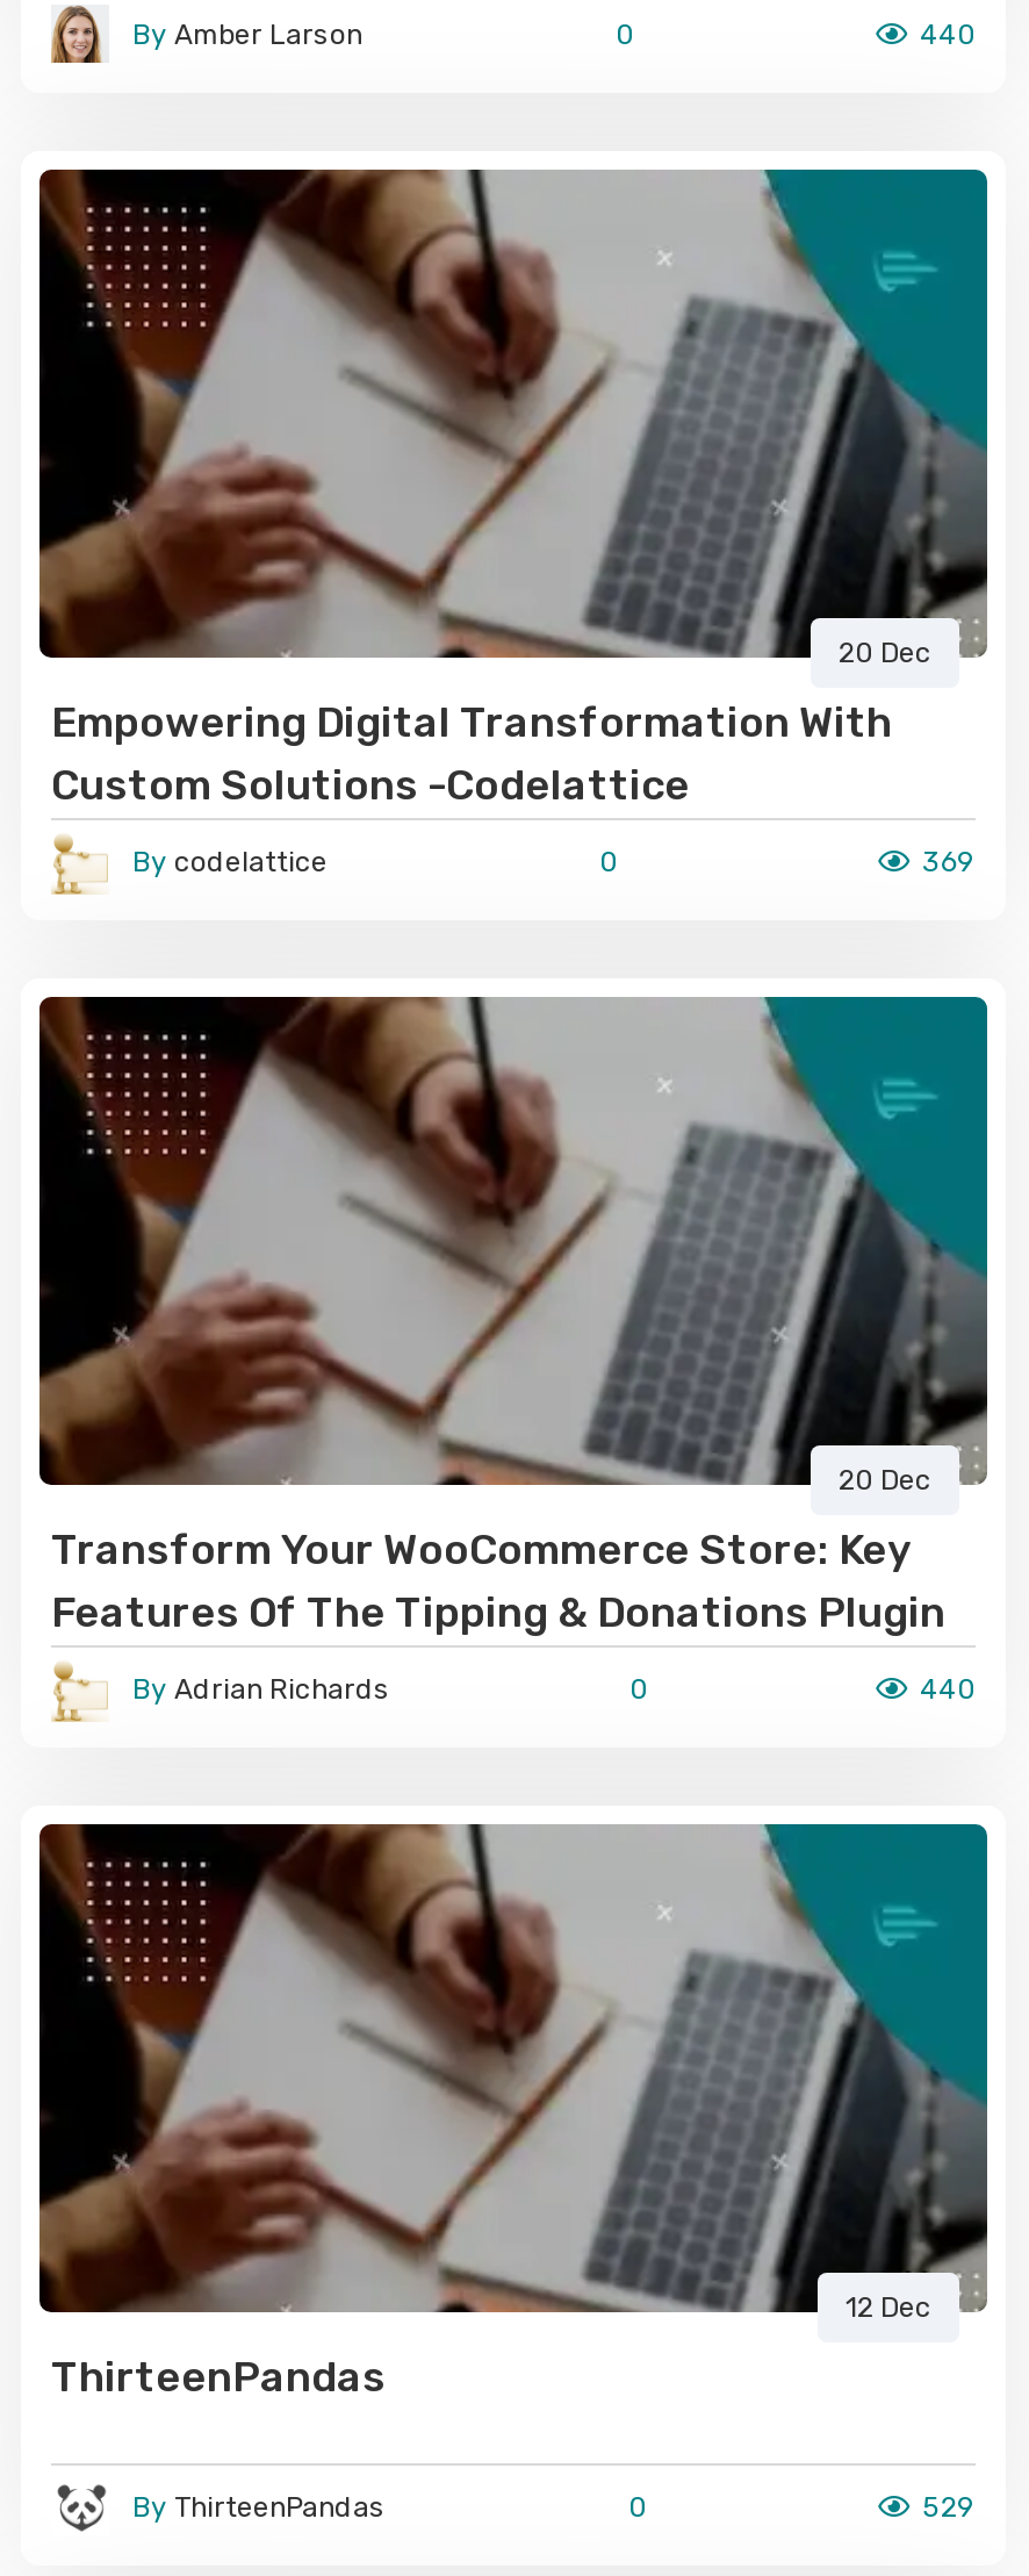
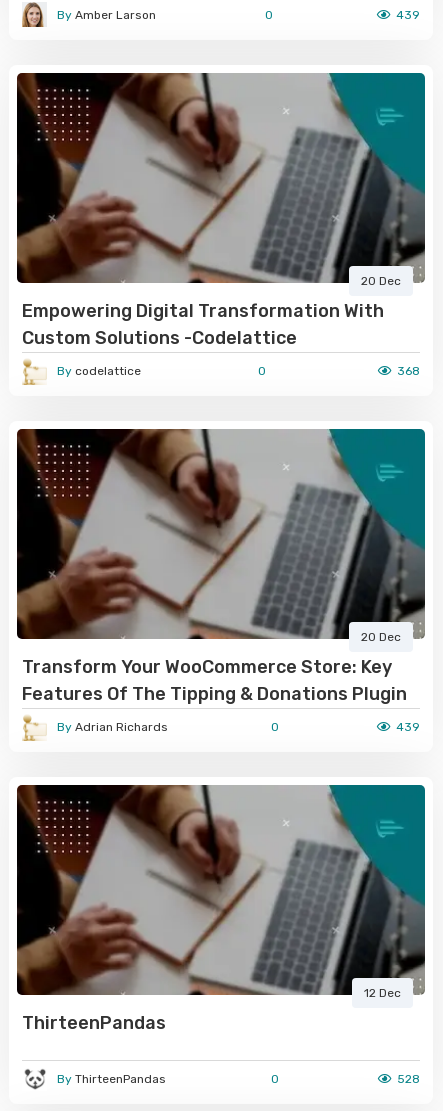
[920,17,976,50] 440 -> [396,7,420,21] 439
[922,845,976,877] 369 -> [397,363,420,377] 368
[920,1672,976,1705] 440 -> [396,719,420,733] 439
[922,2490,976,2523] 529 -> [397,1071,420,1085] 528

